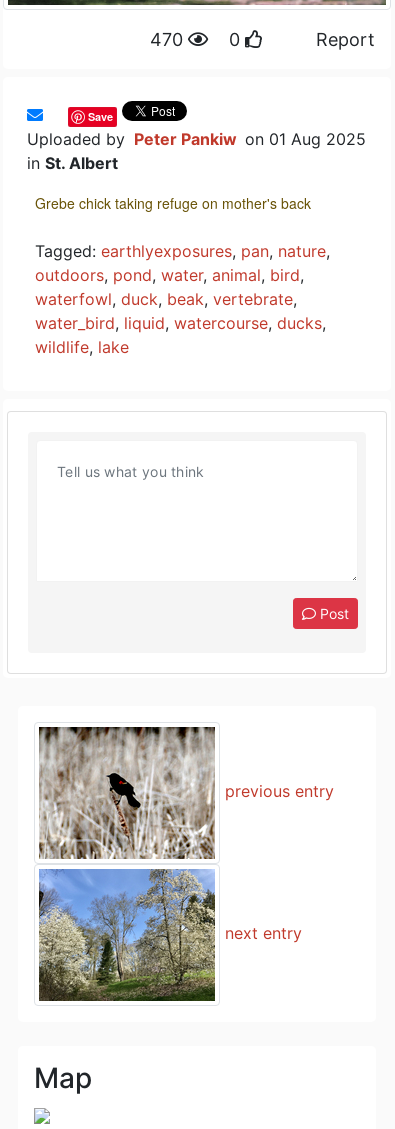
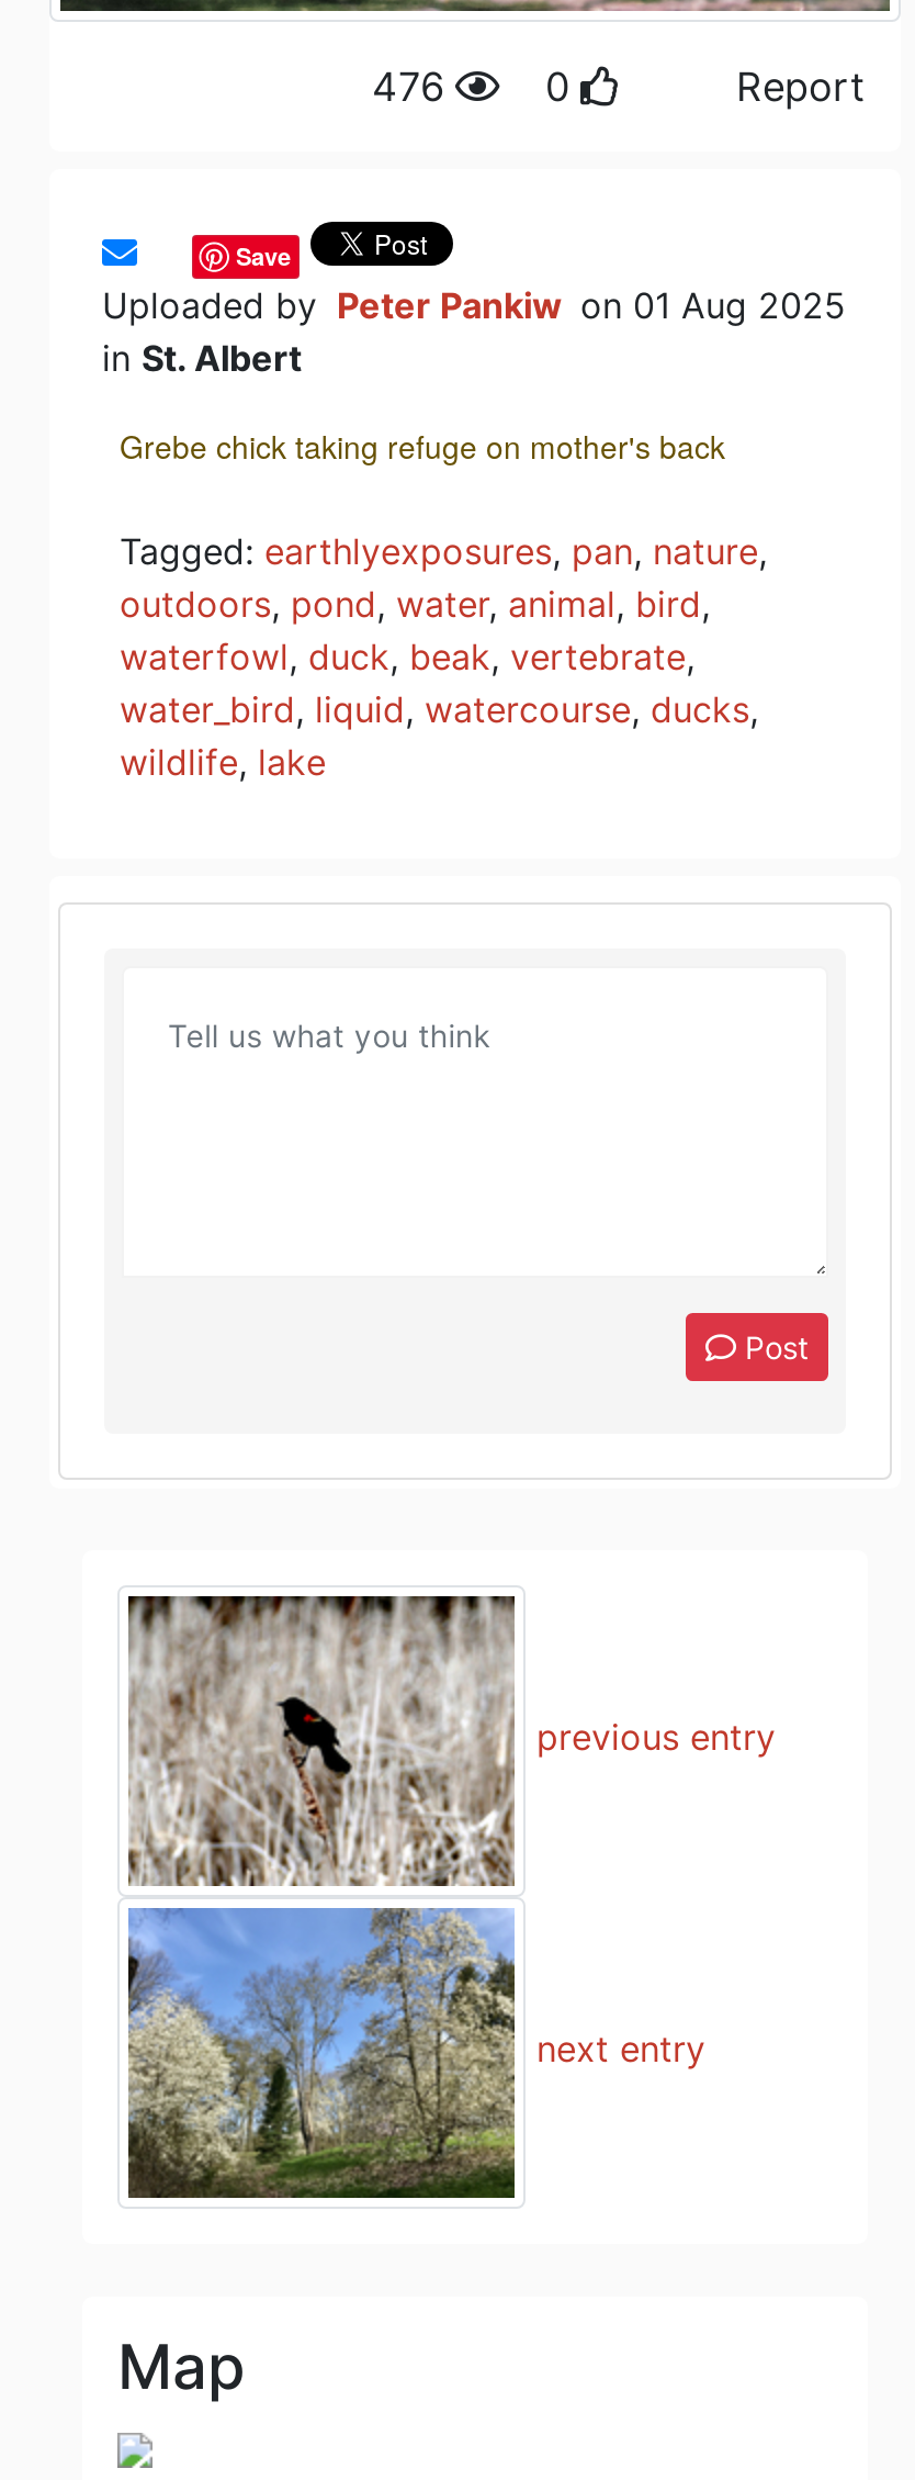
[145,28,245,49] 470 0 -> [361,63,580,109] 476 0

